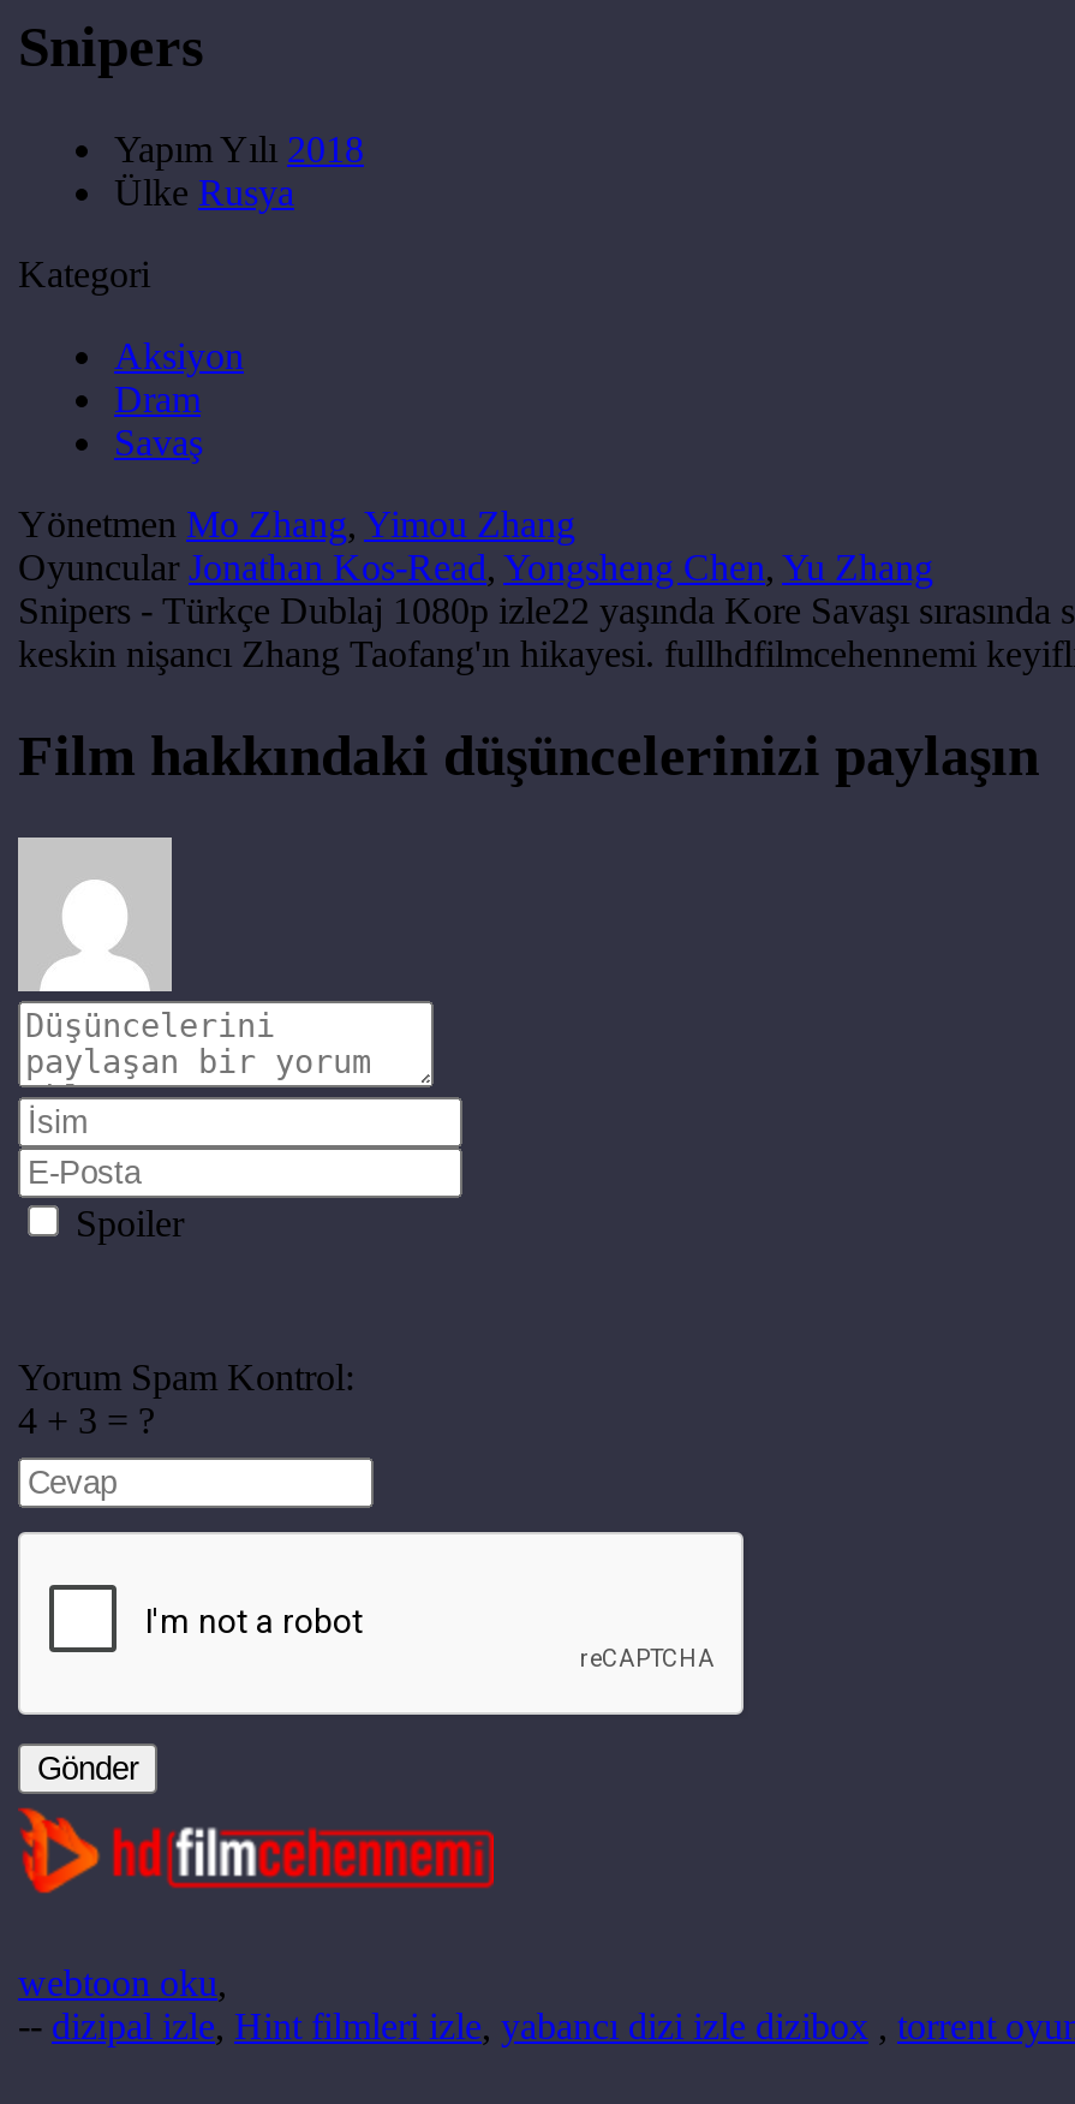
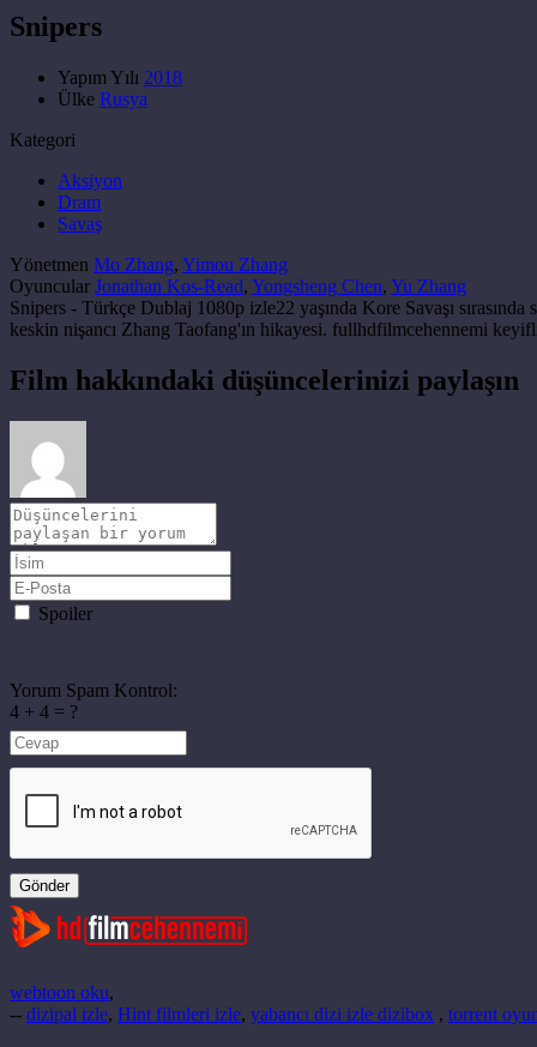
[18,1399,155,1440] 4 + 3 = ? -> [10,701,78,722] 4 + 4 = ?

